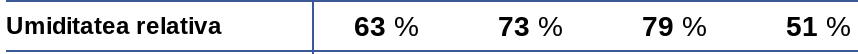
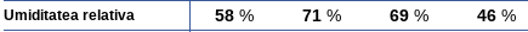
[354,10,418,42] 63% -> [215,6,254,25] 58%
[498,10,562,42] 73% -> [302,6,341,25] 71%
[642,10,706,42] 79% -> [390,6,428,25] 69%
[786,10,850,42] 51% -> [477,6,516,25] 46%

